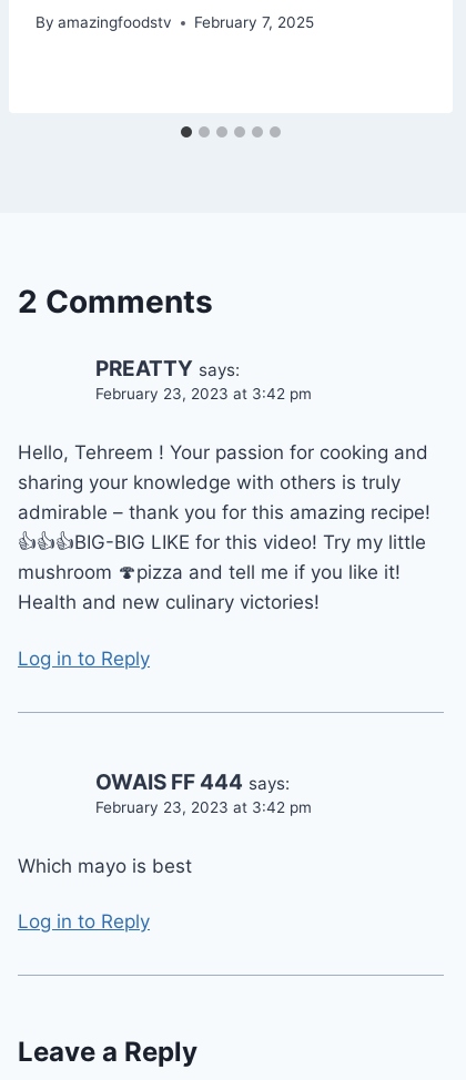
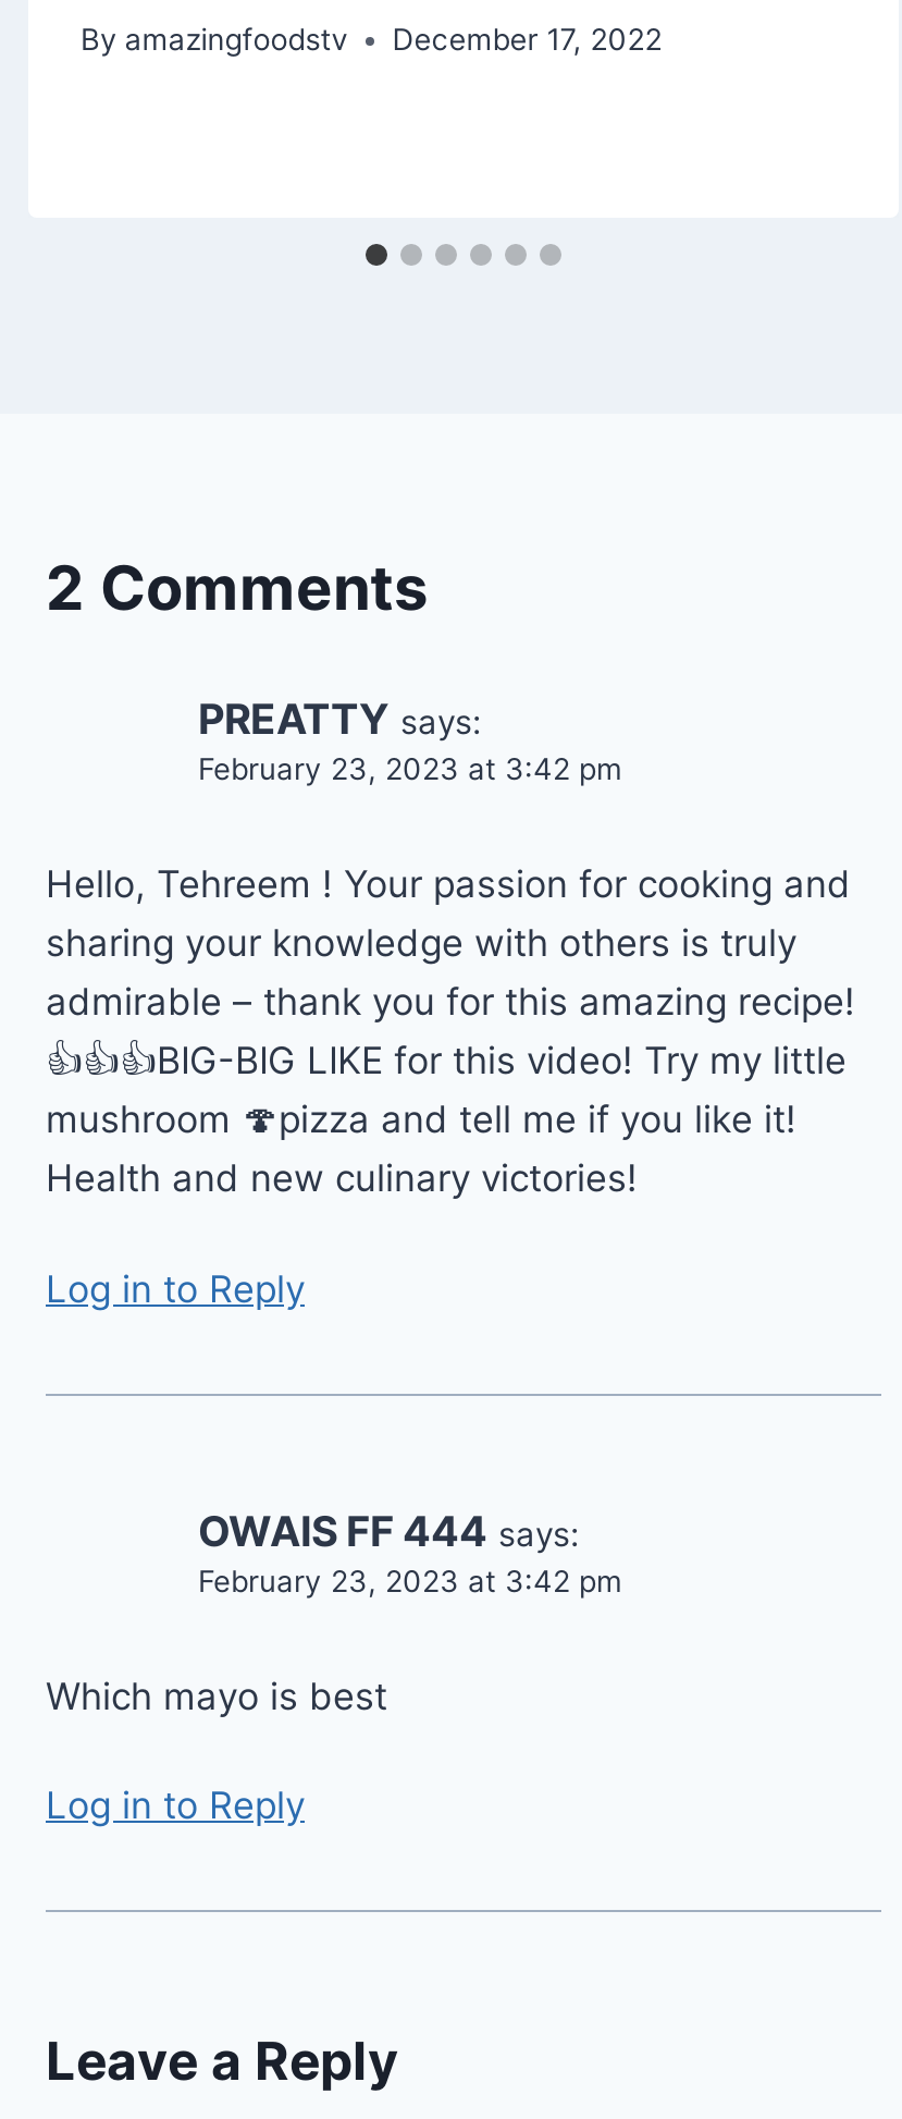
[36,14,314,31] By amazingfoodstv February 7, 2025 -> [81,23,662,57] By amazingfoodstv December 17, 2022

